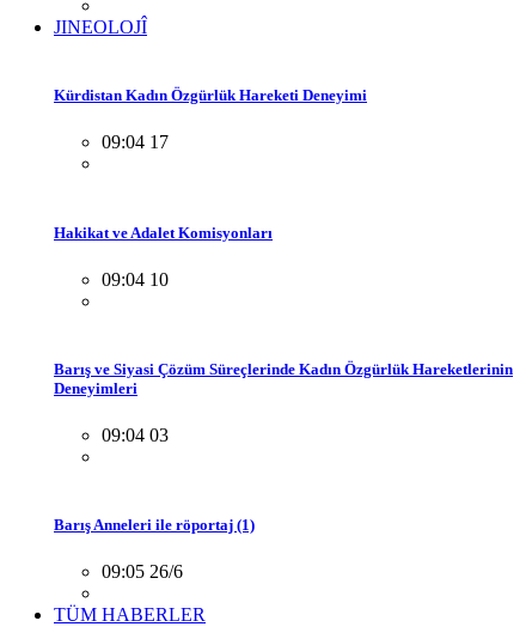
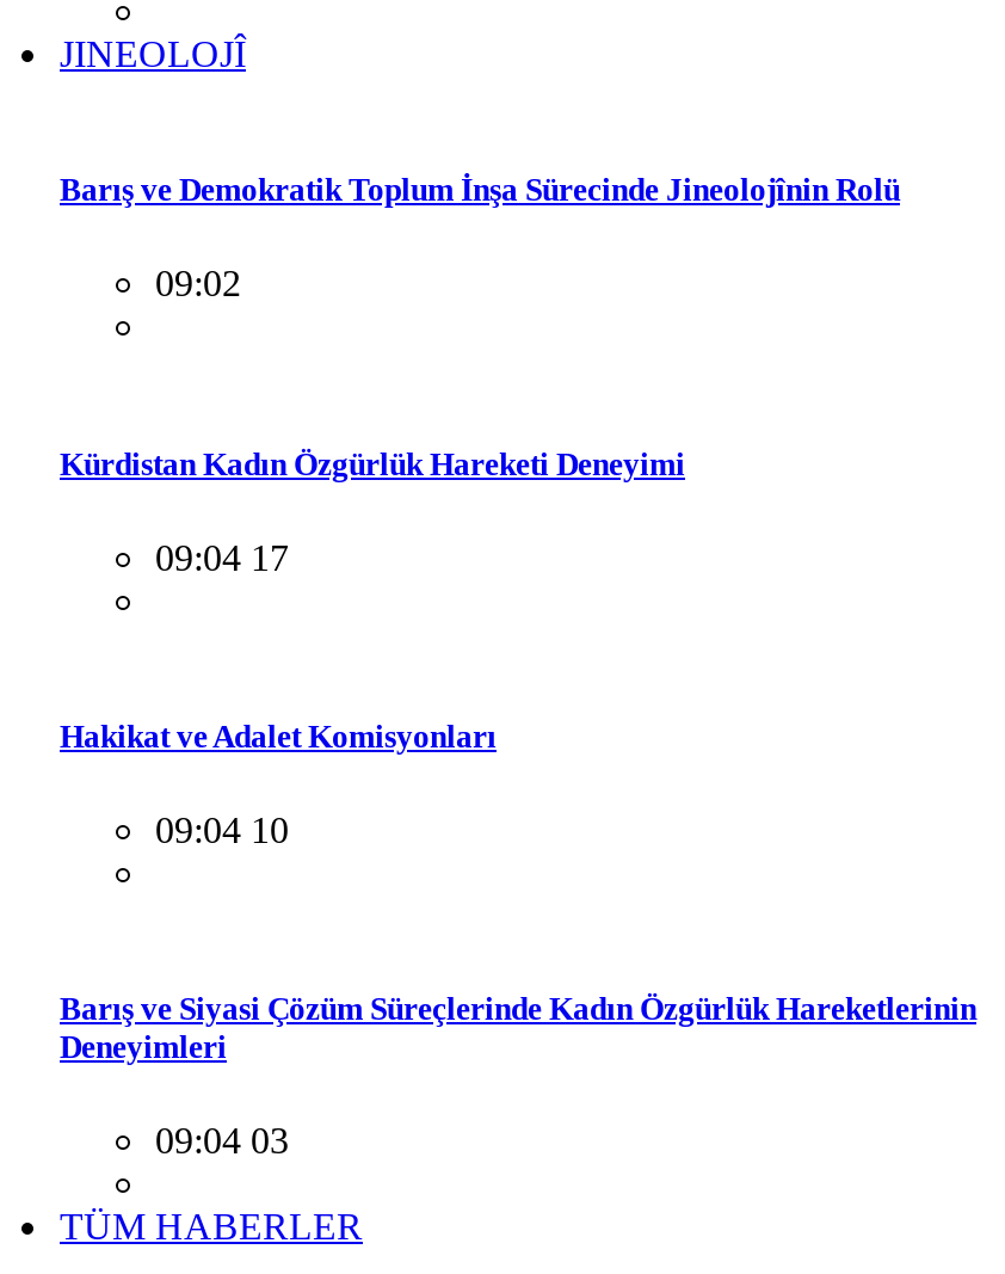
none -> [60,172,900,304] Barış ve Demokratik Toplum İnşa Sürecinde Jineolojînin Rolü | 09:02
moved [54,86,513,445] -> [60,445,976,1162]: Kürdistan Kadın Özgürlük Hareketi Deneyimi | 09:04 17 | Hakikat ve Adalet Komisyonları | 09:04 10 | Barış ve Siyasi Çözüm Süreçlerinde Kadın Özgürlük Hareketlerinin | Deneyimleri | 09:04 03
[54,516,255,582] Barış Anneleri ile röportaj (1) | 09:05 26/6 -> none

